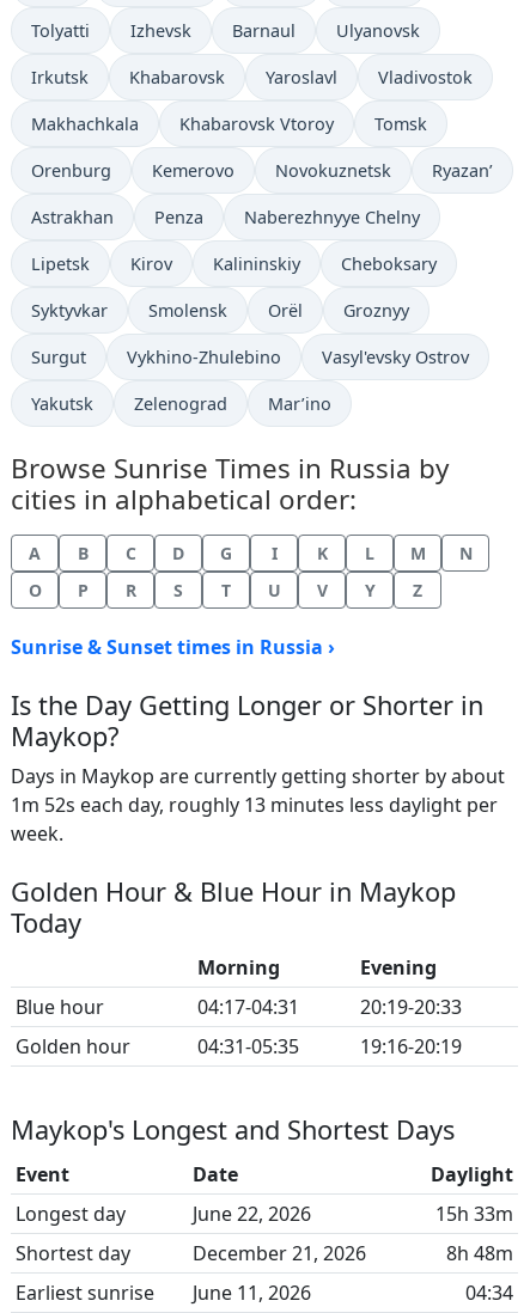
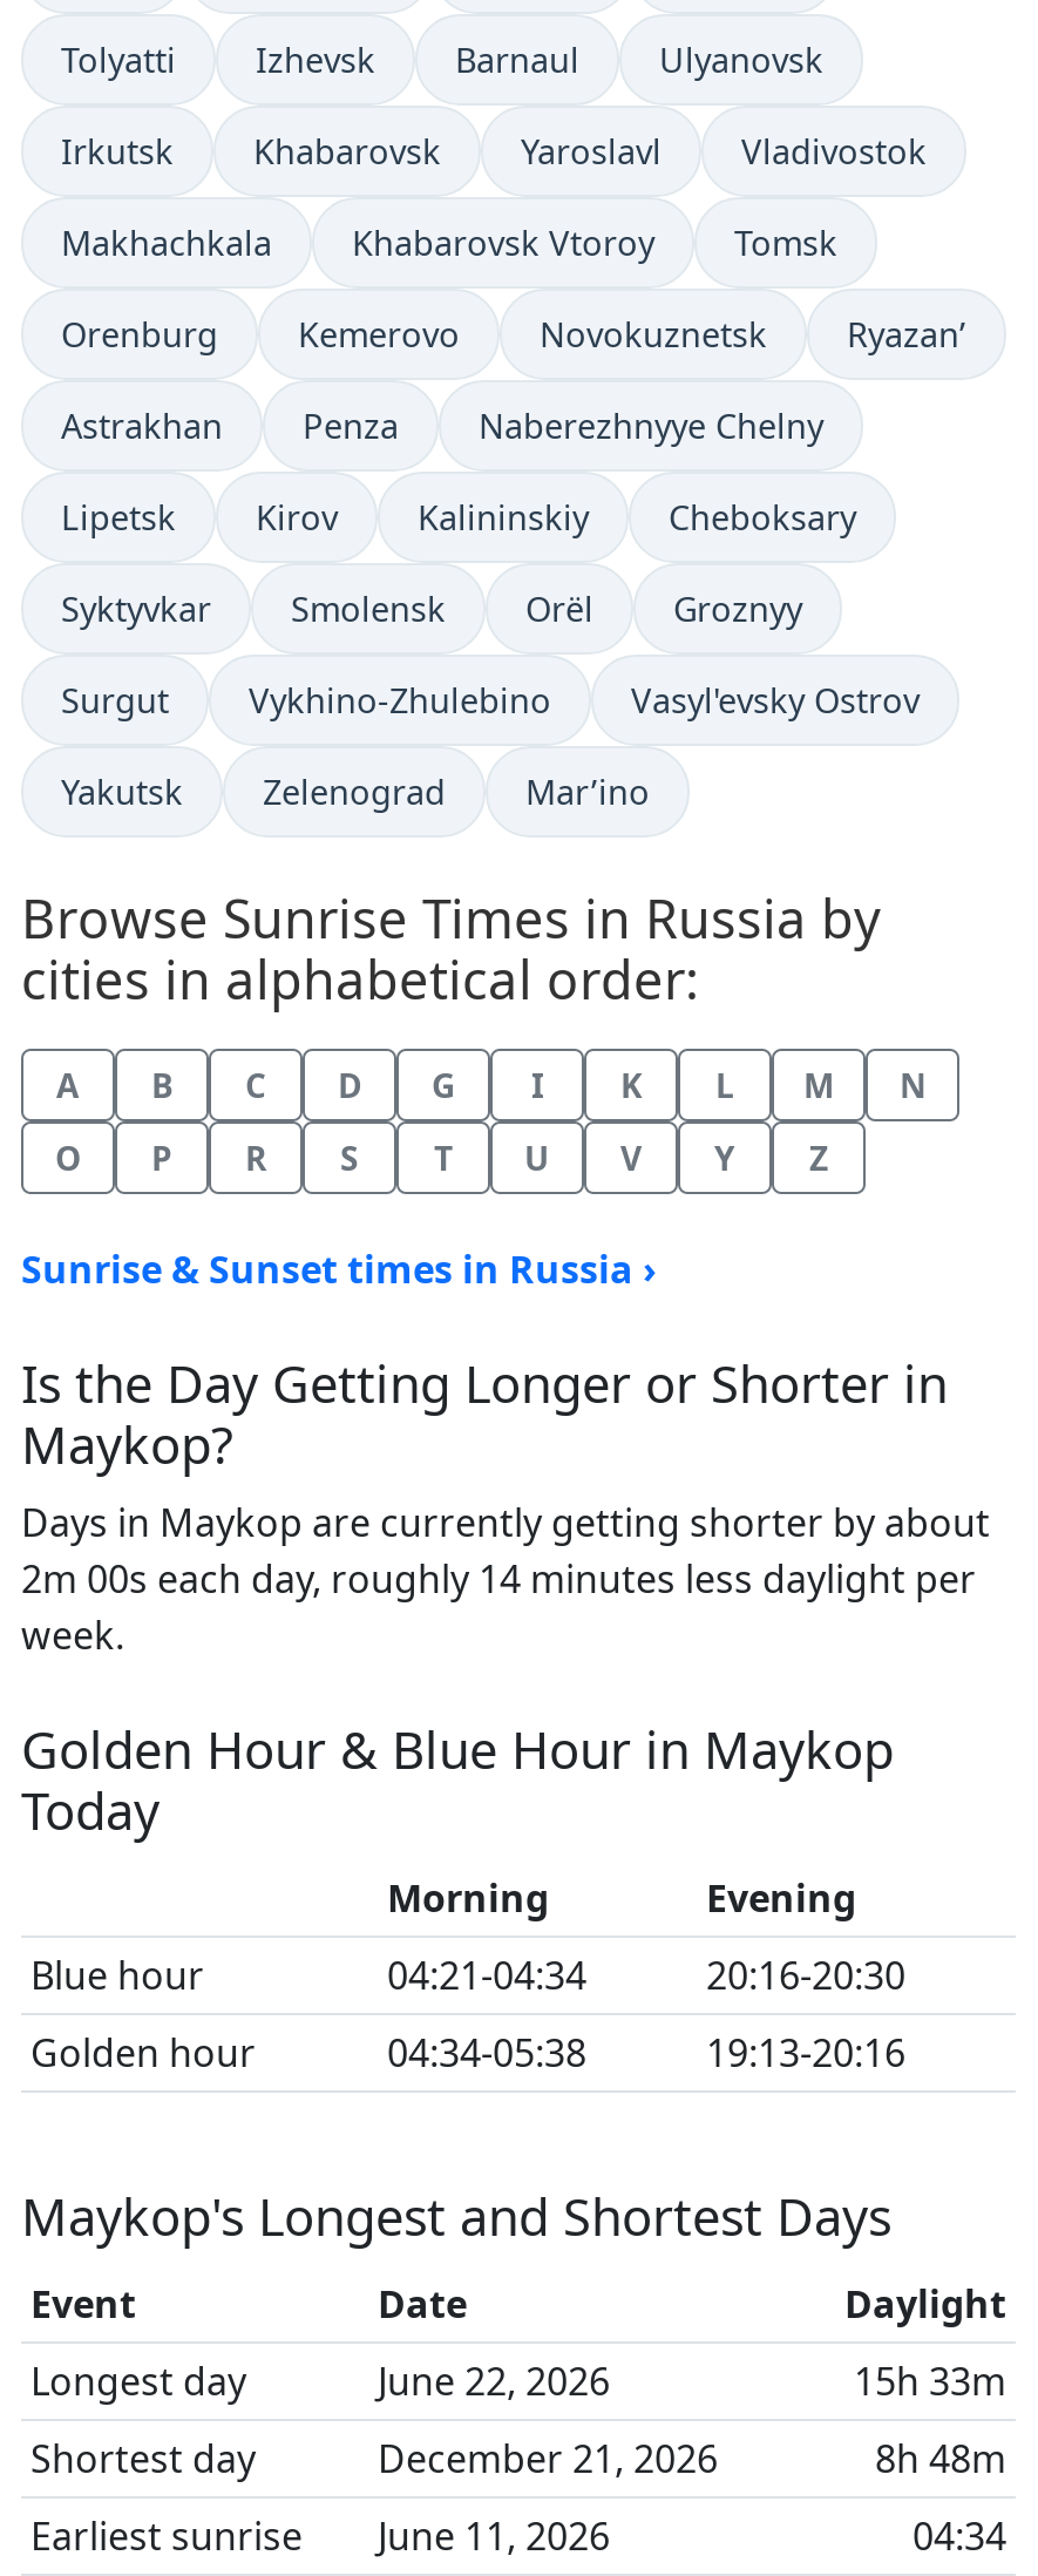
[11,792,498,818] 1m 52s each day, roughly 13 minutes less daylight per -> [21,1553,976,1605] 2m 00s each day, roughly 14 minutes less daylight per
[197,994,299,1020] 04:17-04:31 -> [387,1950,586,2001] 04:21-04:34
[360,994,462,1020] 20:19-20:33 -> [706,1950,905,2001] 20:16-20:30
[197,1033,299,1059] 04:31-05:35 -> [387,2027,586,2079] 04:34-05:38
[360,1033,462,1059] 19:16-20:19 -> [706,2027,905,2079] 19:13-20:16

